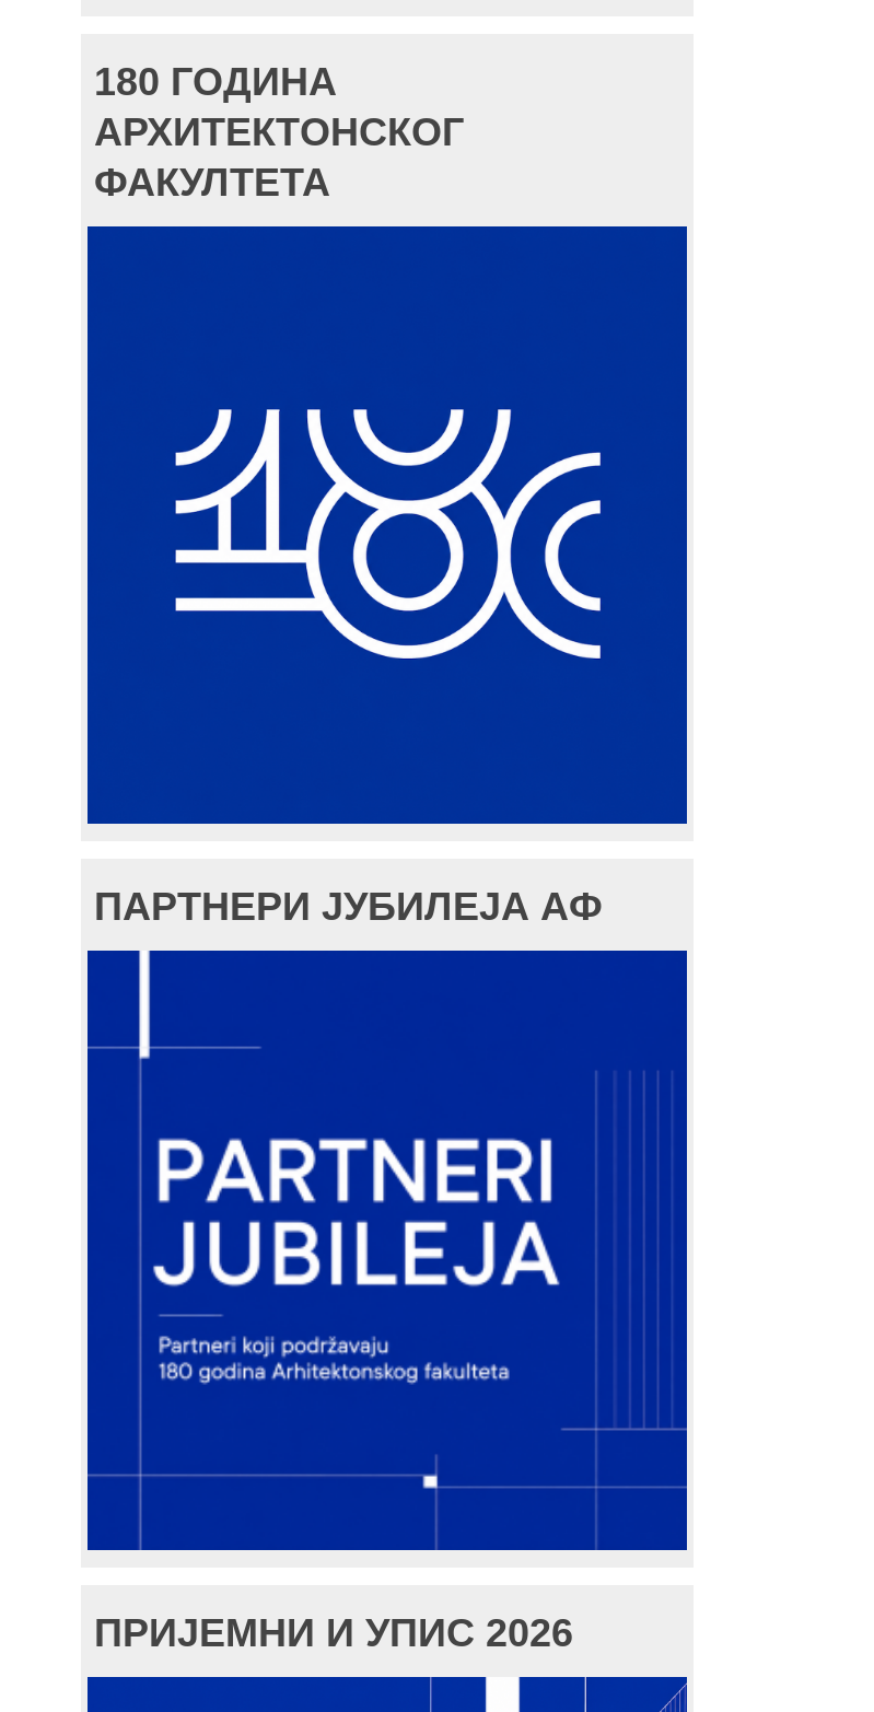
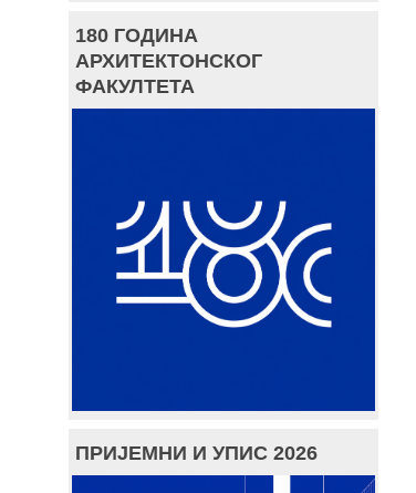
[94,884,602,928] ПАРТНЕРИ ЈУБИЛЕЈА АФ -> none
[133,953,558,1544] [image] -> none

